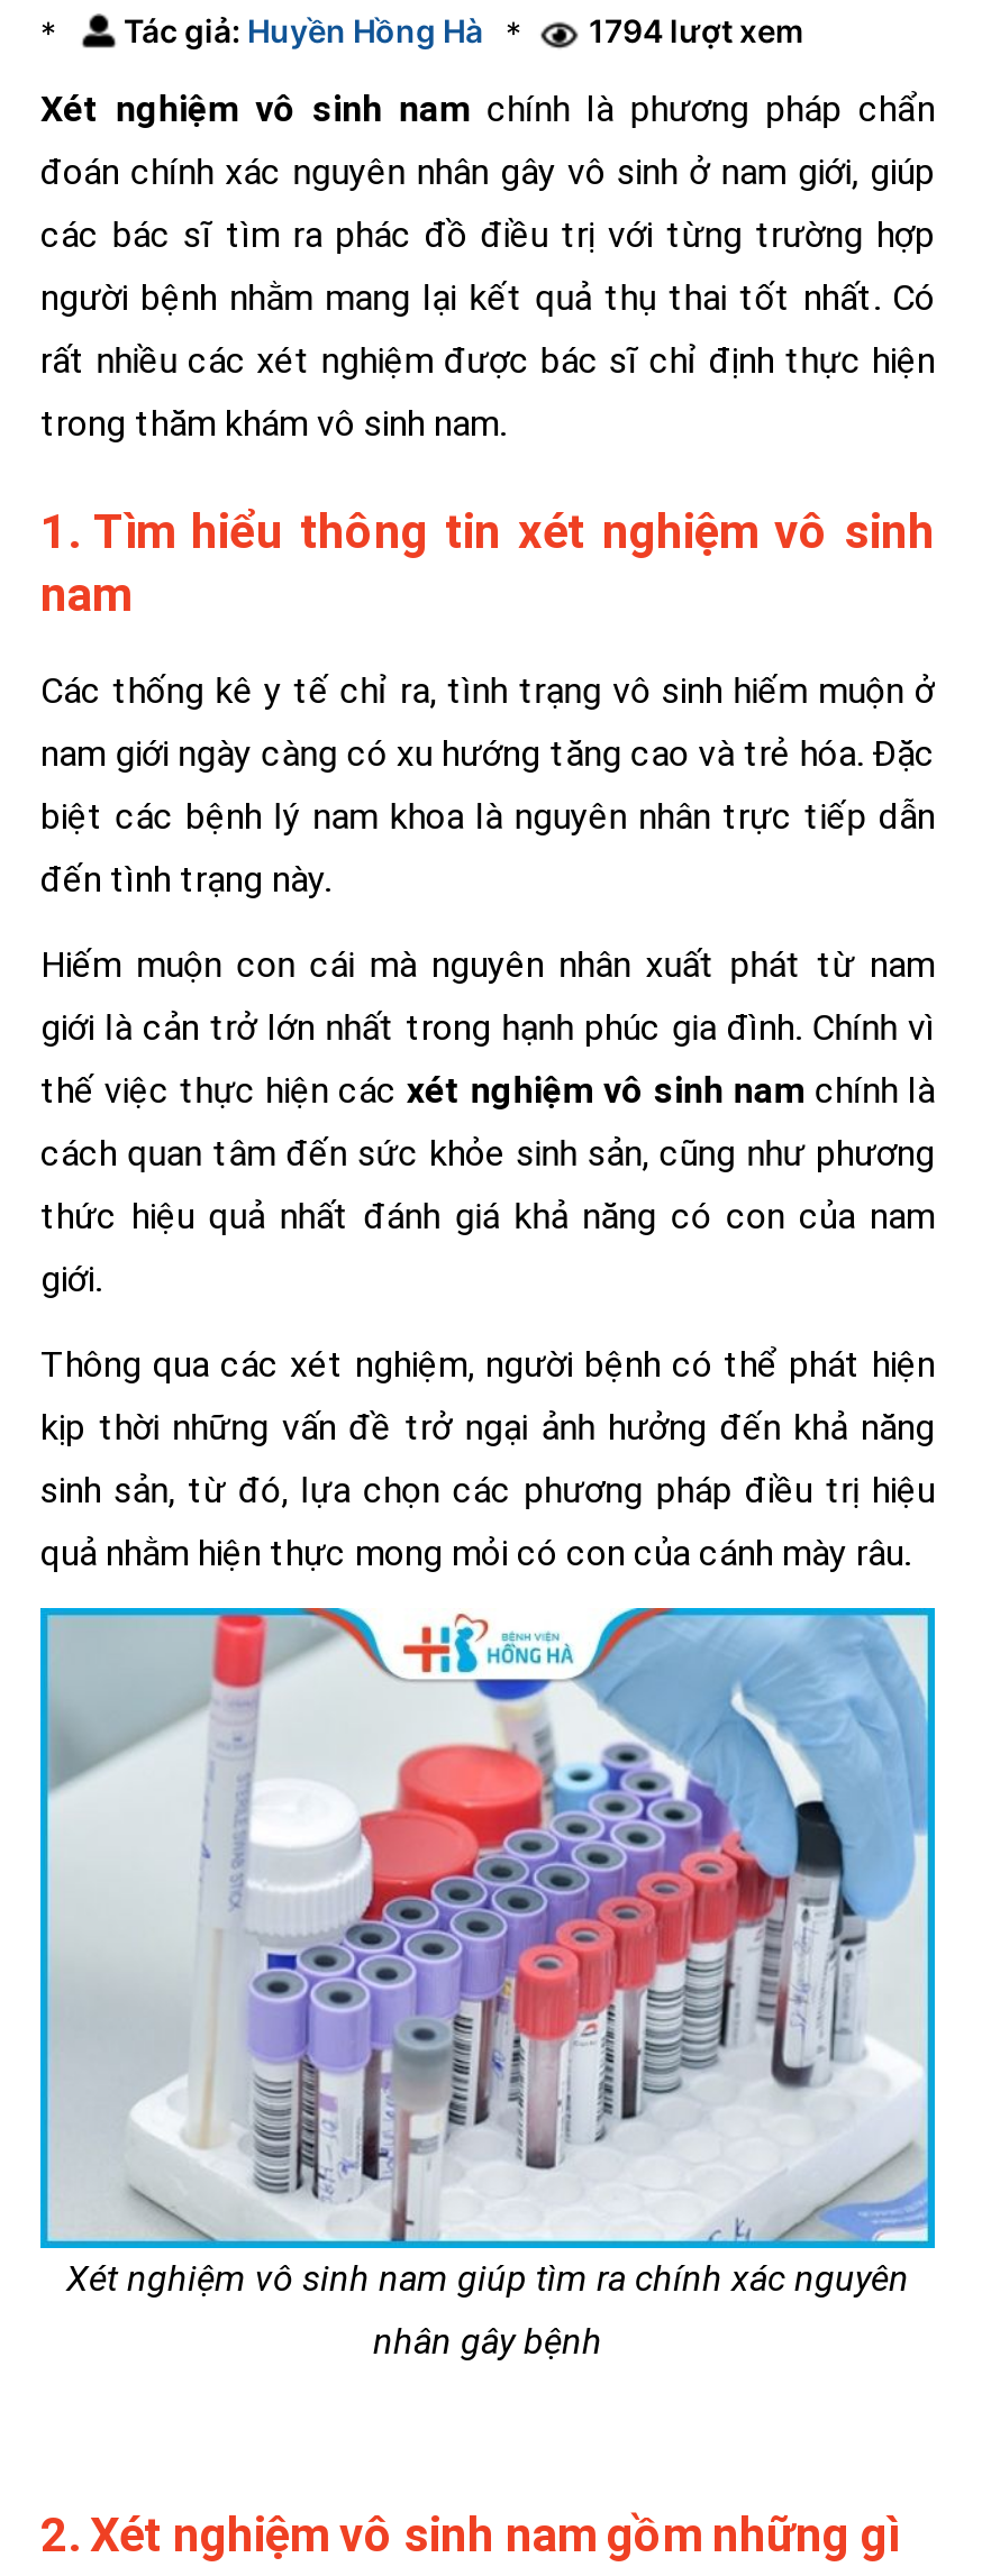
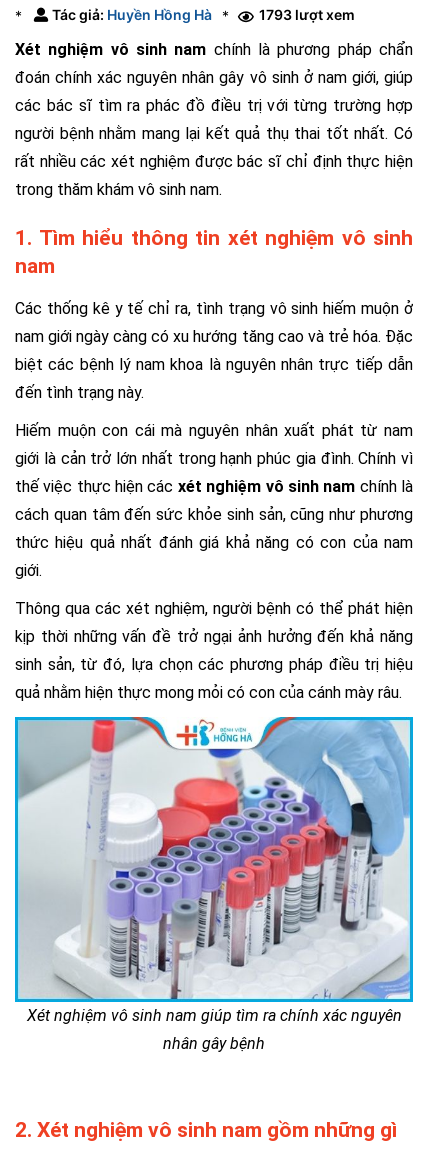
[589,11,804,49] 1794 lượt xem -> [259,6,355,23] 1793 lượt xem

